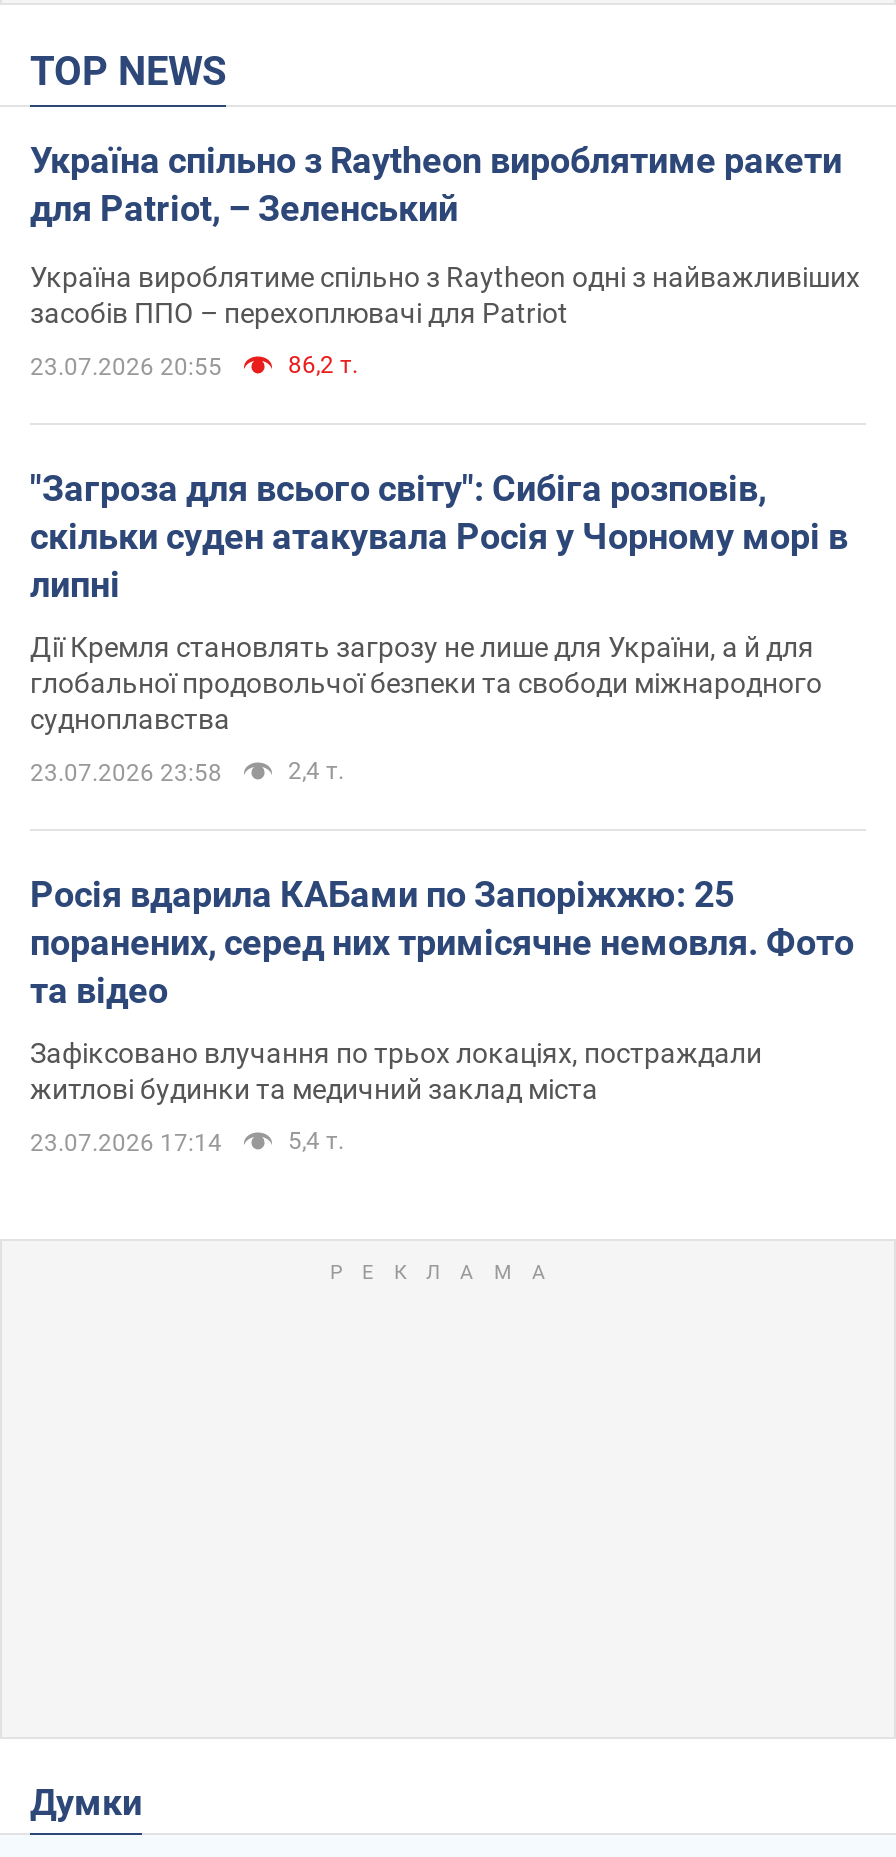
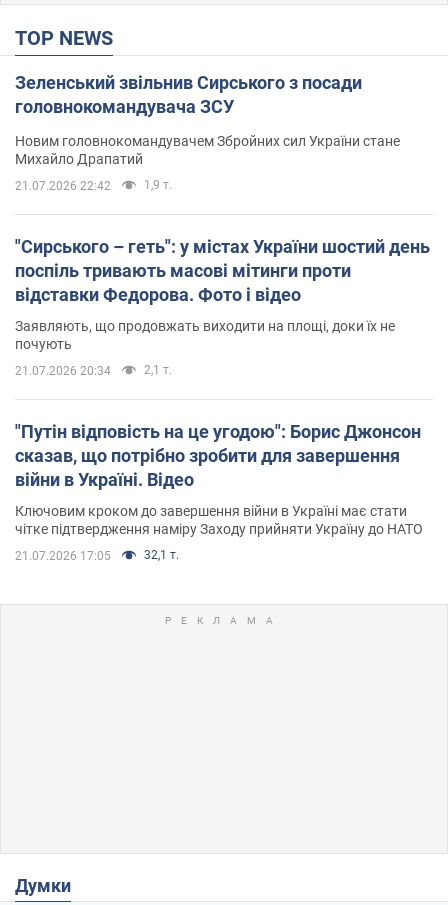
[30,138,842,228] Україна спільно з Raytheon вироблятиме ракети | для Patriot, – Зеленський -> [15,72,362,117] Зеленський звільнив Сирського з посади | головнокомандувача ЗСУ
[30,260,860,328] Україна вироблятиме спільно з Raytheon одні з найважливіших | засобів ППО – перехоплювачі для Patriot -> [15,133,400,167] Новим головнокомандувачем Збройних сил України стане | Михайло Драпатий
[30,350,358,380] 23.07.2026 20:55 | 86,2 т. -> [15,178,172,193] 21.07.2026 22:42 | 1,9 т.
[30,466,848,604] "Загроза для всього світу": Сибіга розповів, | скільки суден атакувала Росія у Чорному морі в | липні -> [15,236,430,305] "Сирського – геть": у містах України шостий день | поспіль тривають масові мітинги проти | відставки Федорова. Фото і відео
[30,630,822,734] Дії Кремля становлять загрозу не лише для України, а й для | глобальної продовольчої безпеки та свободи міжнародного | судноплавства -> [15,318,395,352] Заявляють, що продовжать виходити на площі, доки їх не | почують
[30,756,344,786] 23.07.2026 23:58 | 2,4 т. -> [15,363,172,378] 21.07.2026 20:34 | 2,1 т.
[30,872,854,1010] Росія вдарила КАБами по Запоріжжю: 25 | поранених, серед них тримісячне немовля. Фото | та відео -> [15,421,421,490] "Путін відповість на це угодою": Борис Джонсон | сказав, що потрібно зробити для завершення | війни в Україні. Відео
[30,1036,762,1104] Зафіксовано влучання по трьох локаціях, постраждали | житлові будинки та медичний заклад міста -> [15,503,423,537] Ключовим кроком до завершення війни в Україні має стати | чітке підтвердження наміру Заходу прийняти Україну до НАТО
[30,1126,344,1156] 23.07.2026 17:14 | 5,4 т. -> [15,548,179,563] 21.07.2026 17:05 | 32,1 т.

